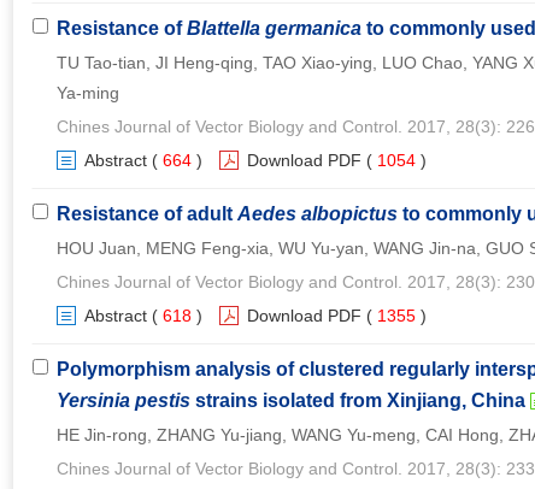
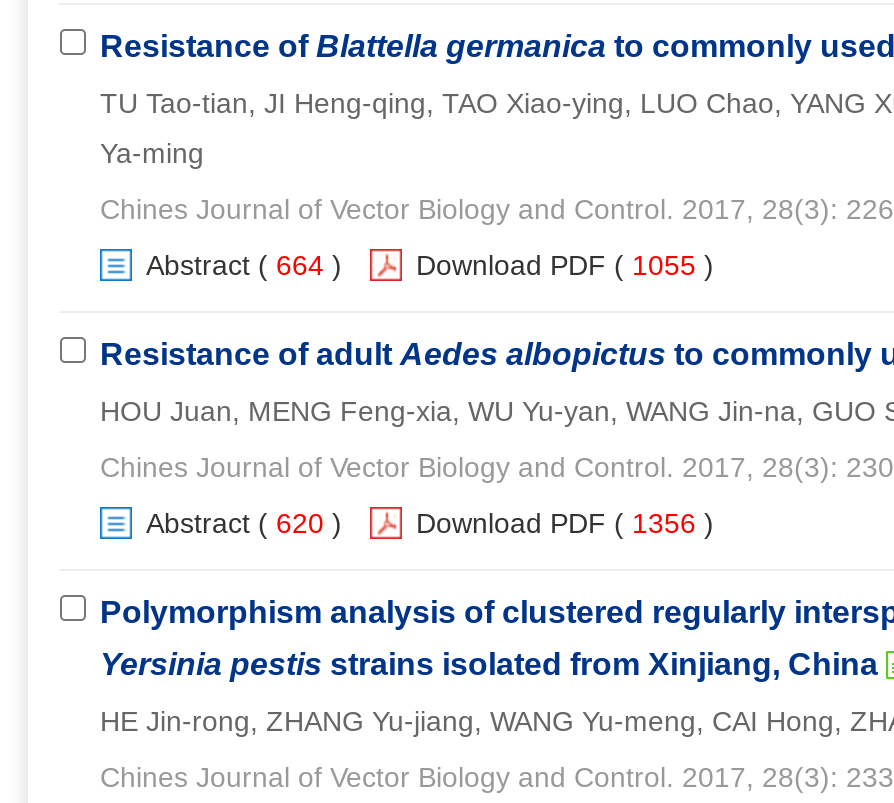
[247,151,427,170] Download PDF ( 1054) -> [416,249,714,281] Download PDF ( 1055)
[84,306,207,325] Abstract ( 618) -> [146,507,350,539] Abstract ( 620)
[247,306,427,325] Download PDF ( 1355) -> [416,507,714,539] Download PDF ( 1356)

